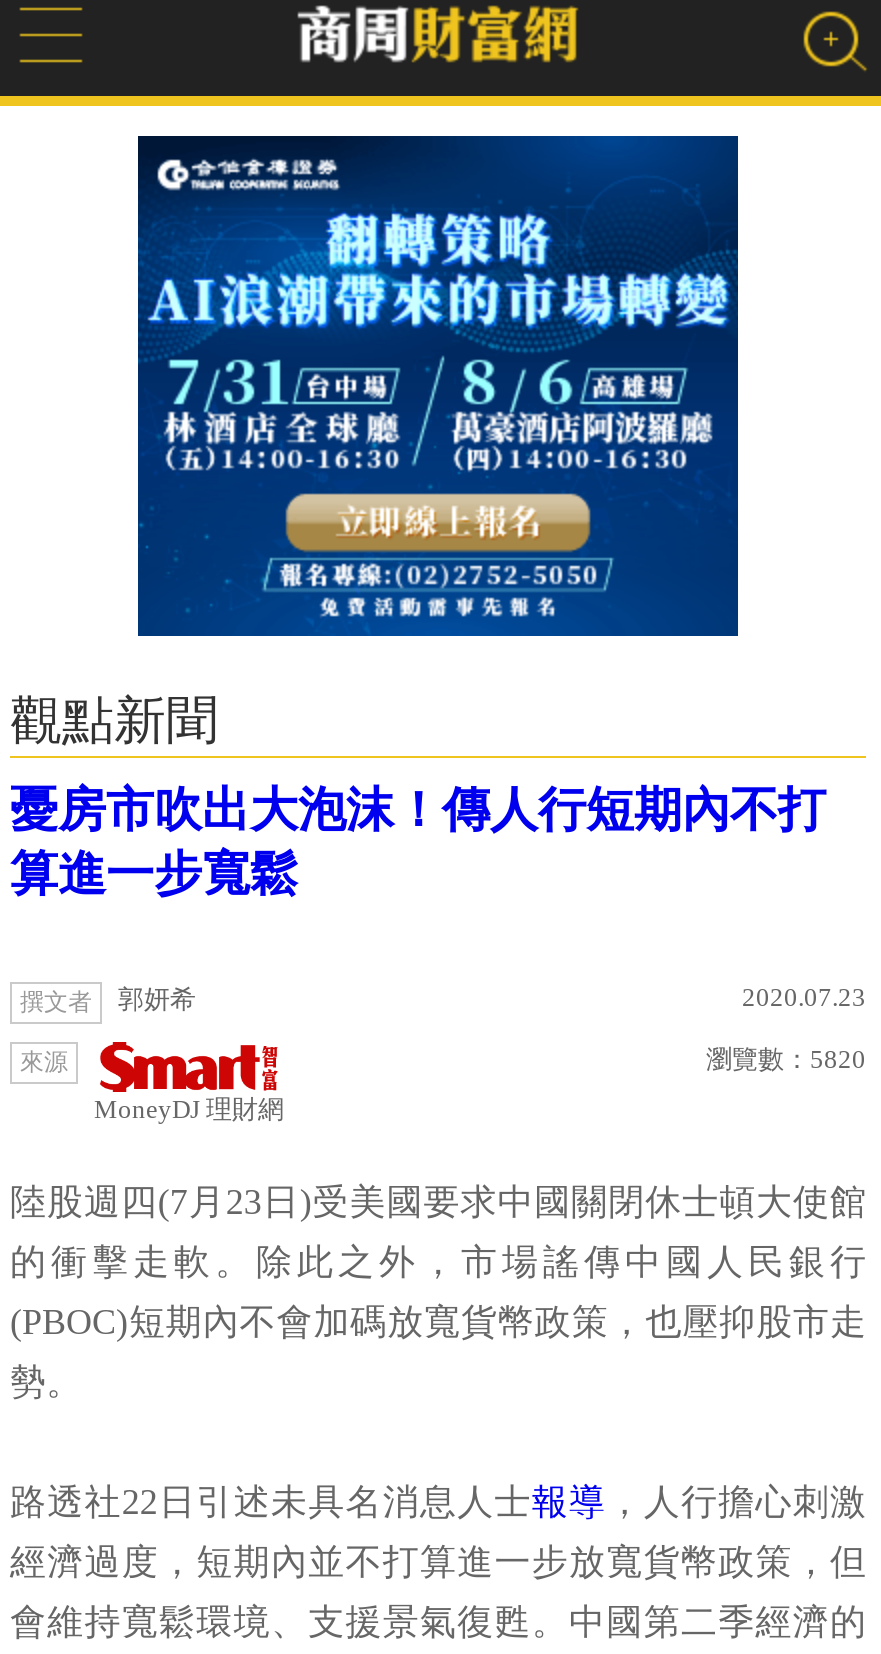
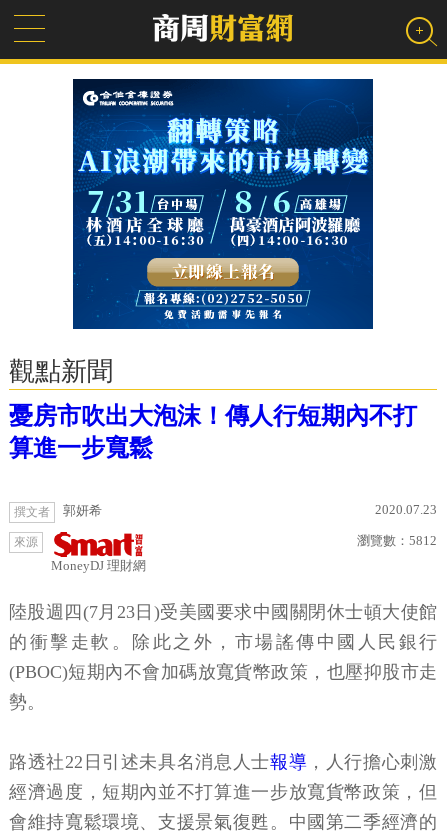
[706,1044,866,1074] 瀏覽數：5820 -> [357,533,437,548] 瀏覽數：5812

